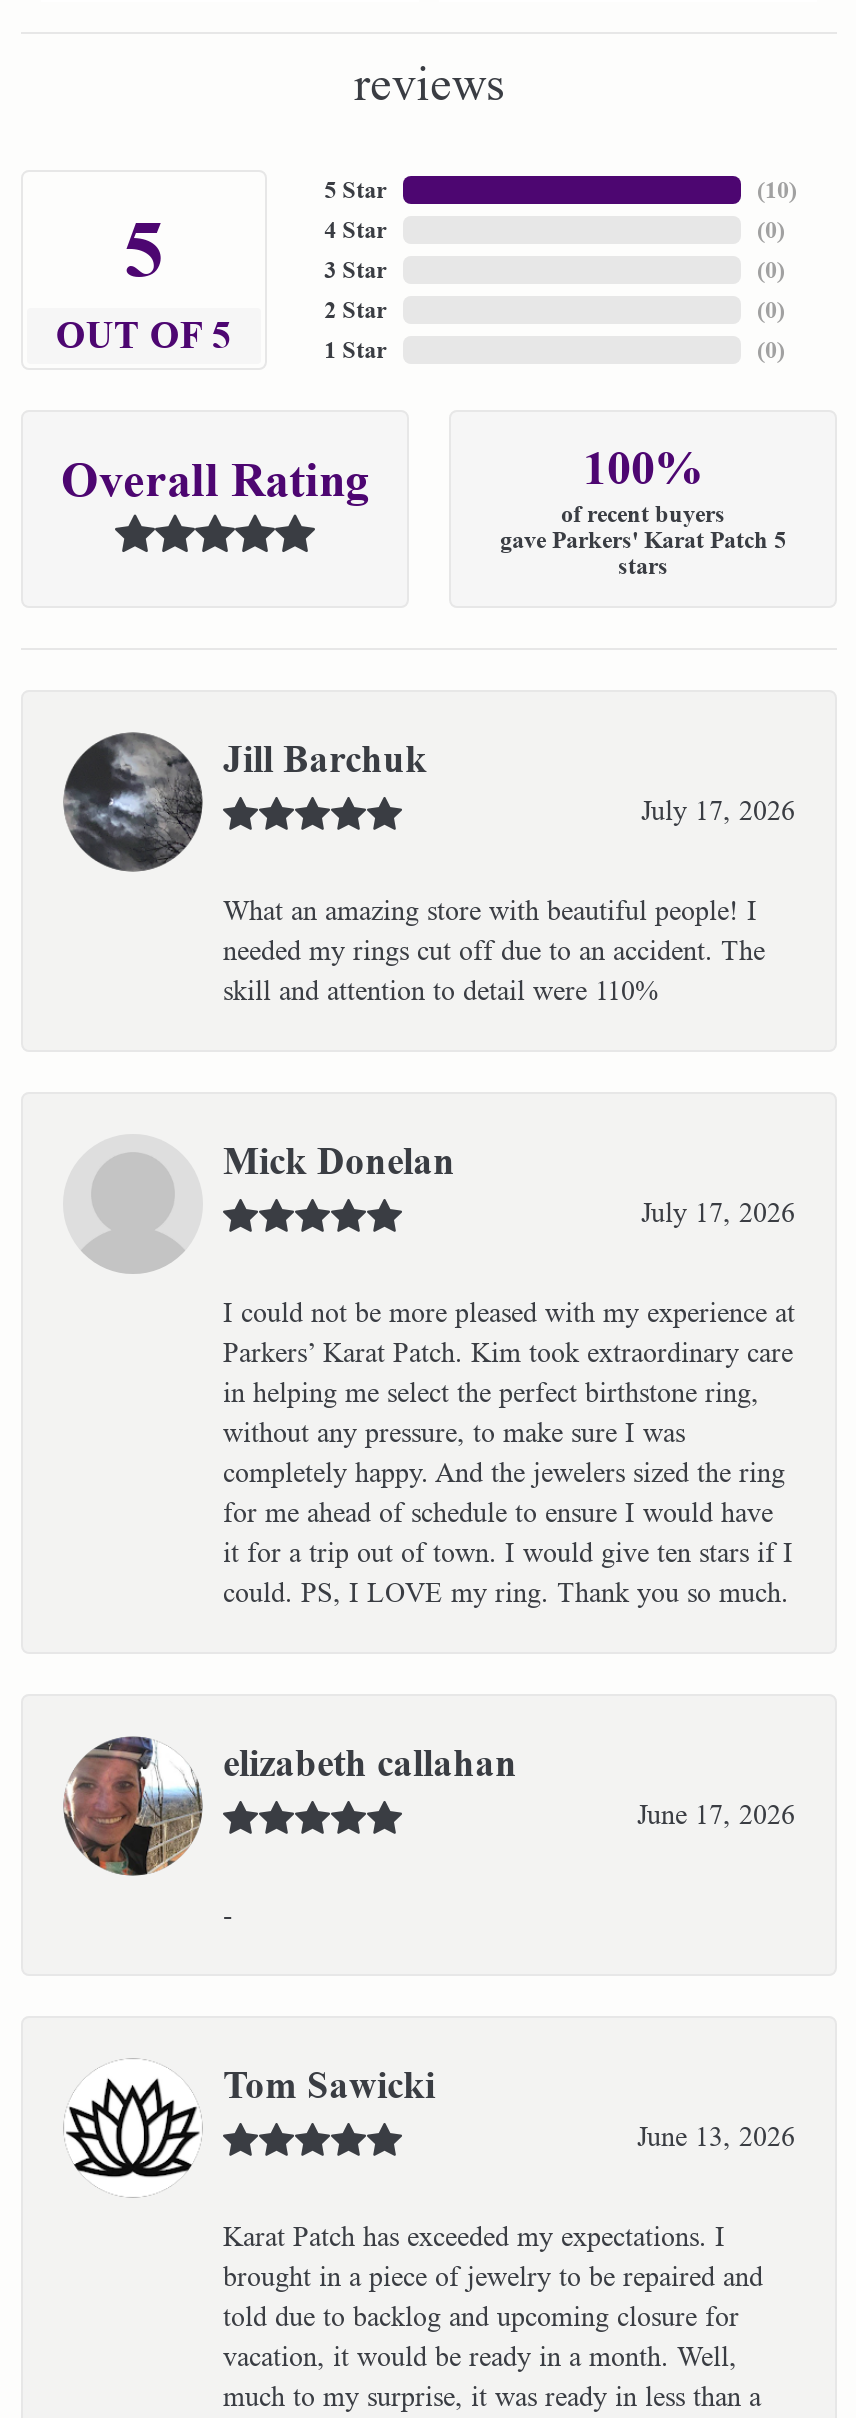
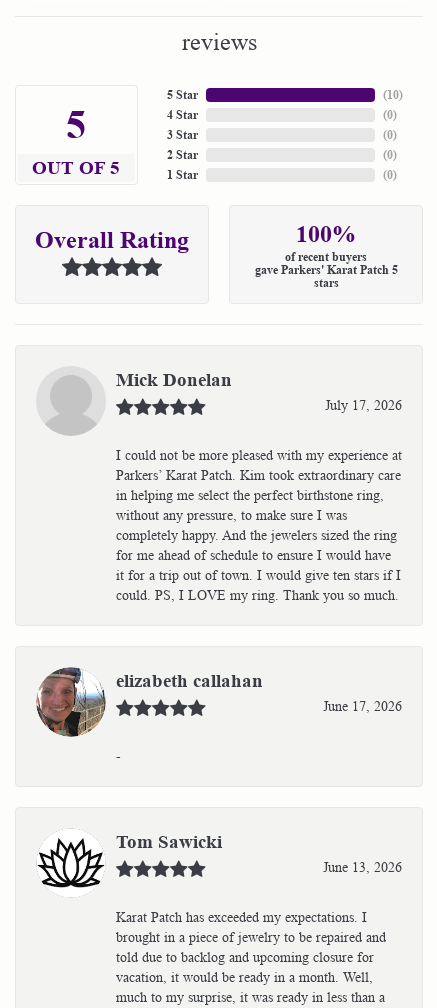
[63,732,795,1005] [image] | Jill Barchuk | July 17, 2026 | What an amazing store with beautiful people! I | needed my rings cut off due to an accident. The | skill and attention to detail were 110% -> none

